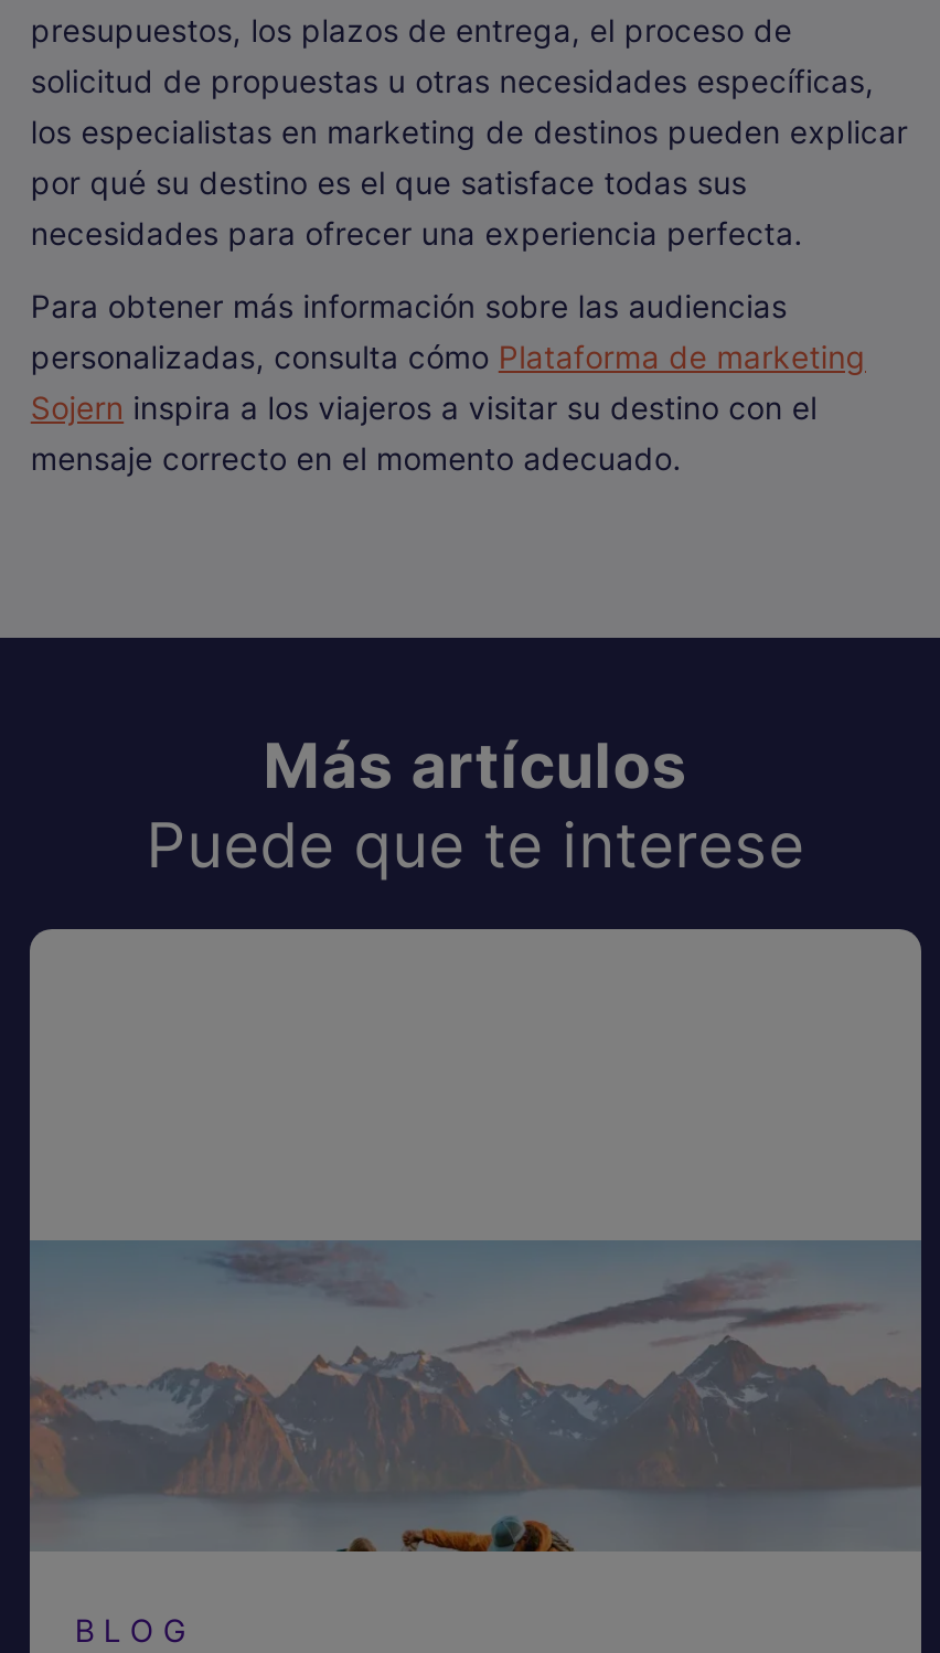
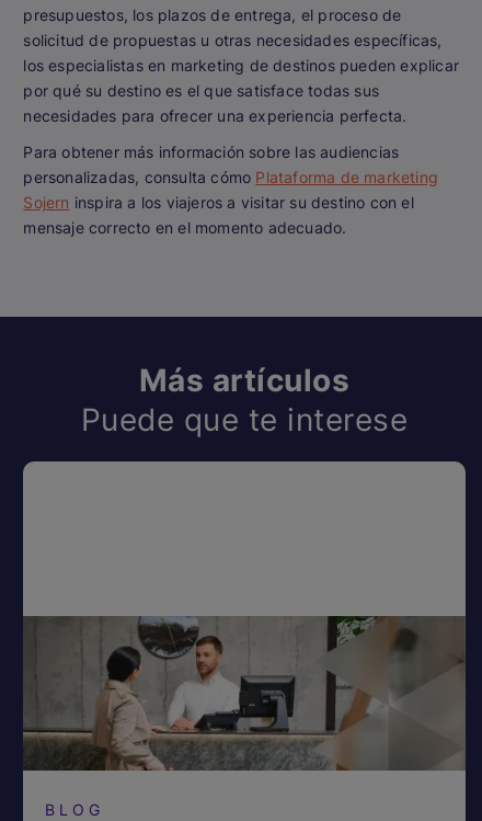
[28,1240,923,1554] [image] -> [23,615,466,772] [image]

